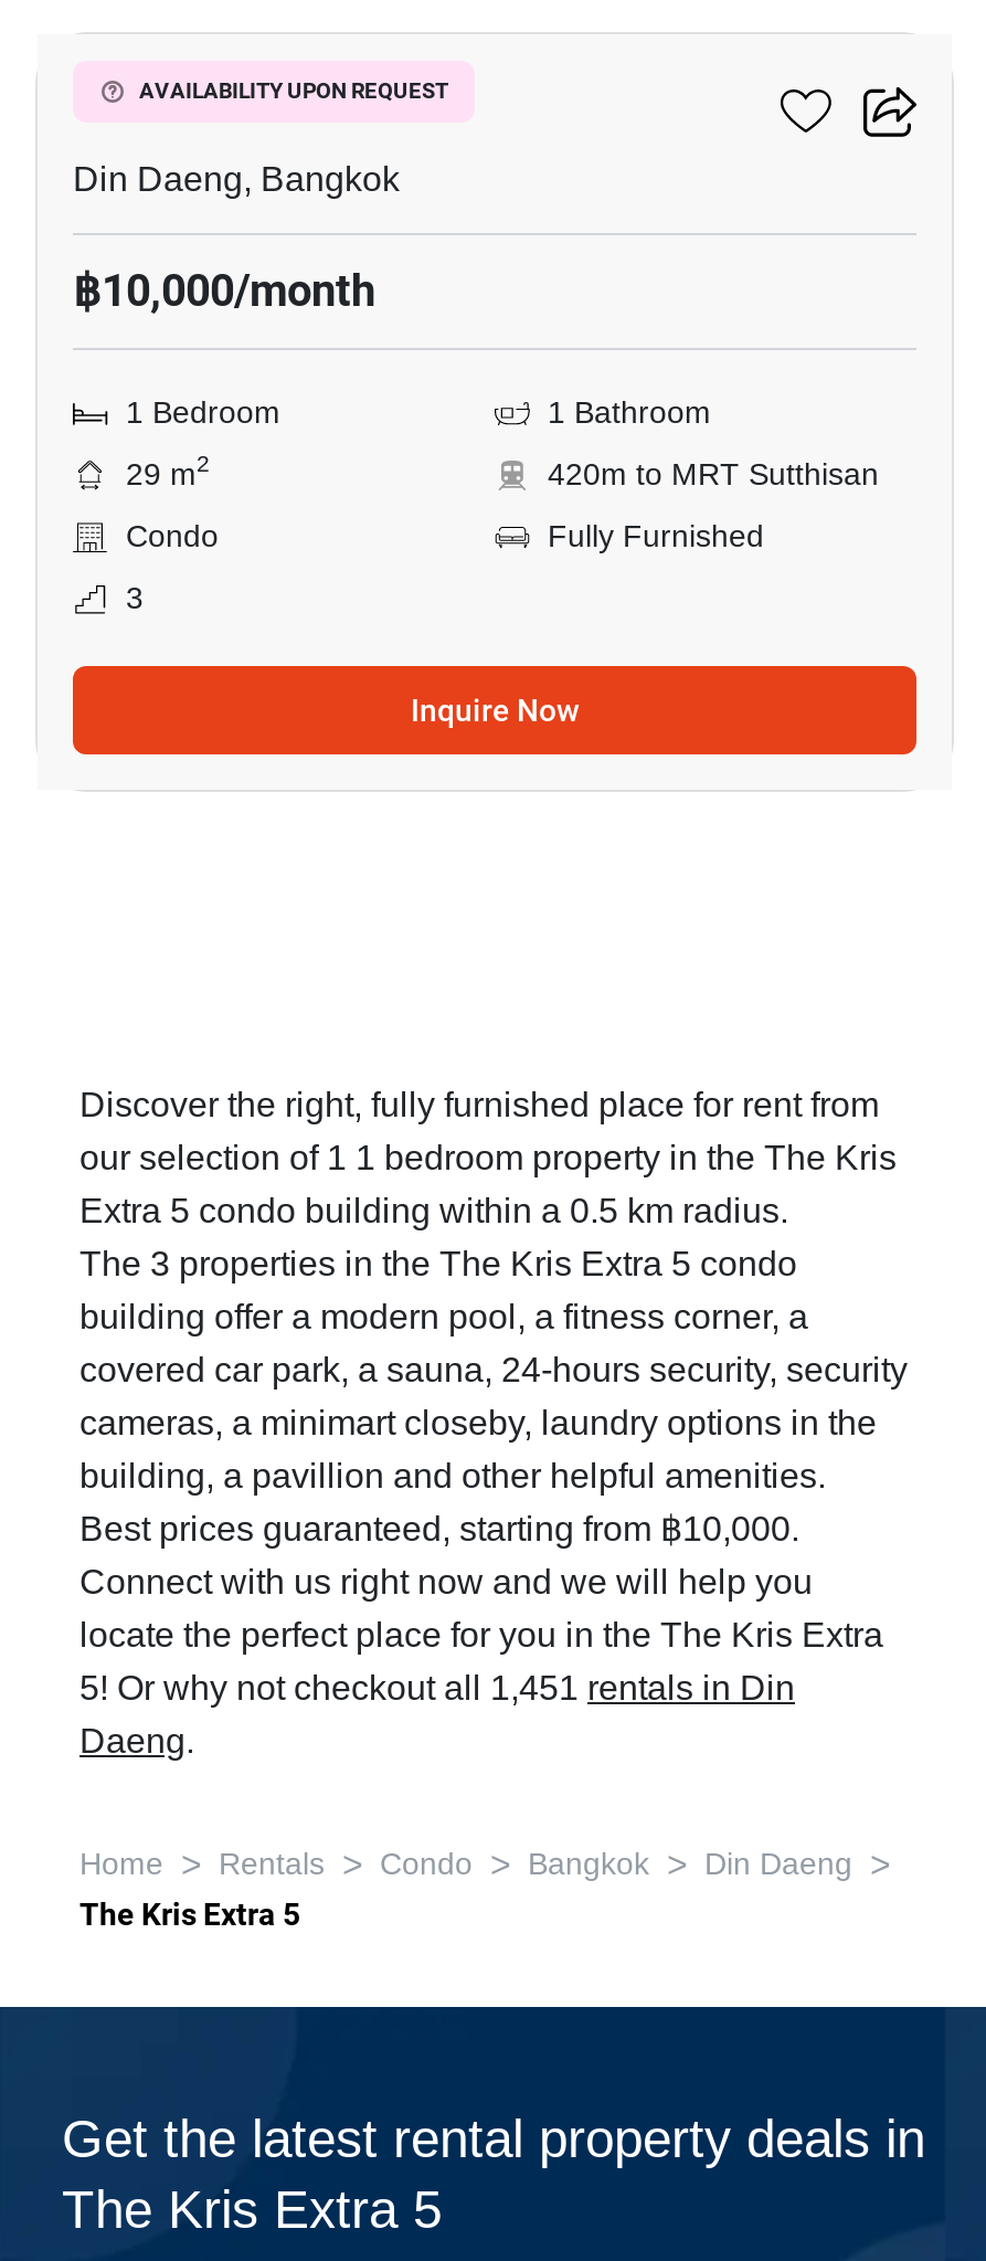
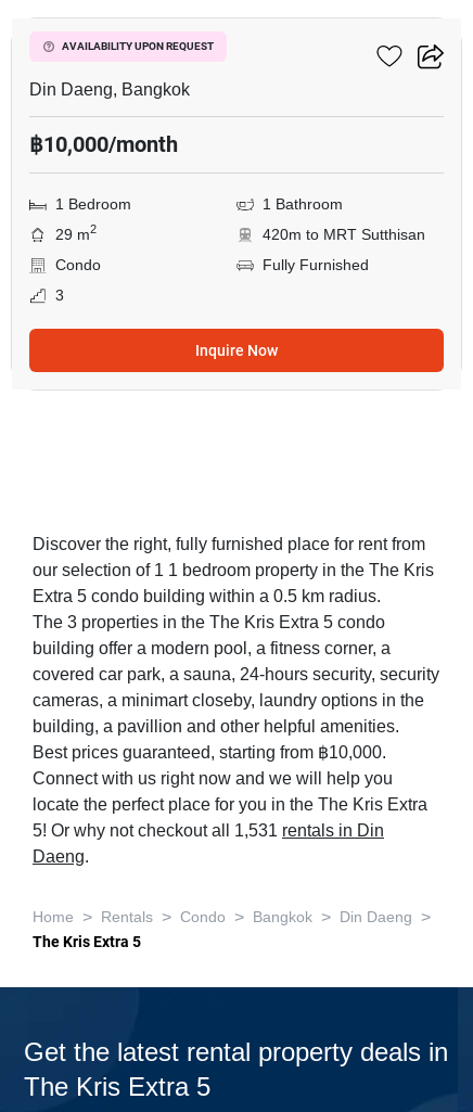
[79,1667,795,1711] 5! Or why not checkout all 1,451 rentals in Din -> [33,820,384,842] 5! Or why not checkout all 1,531 rentals in Din

